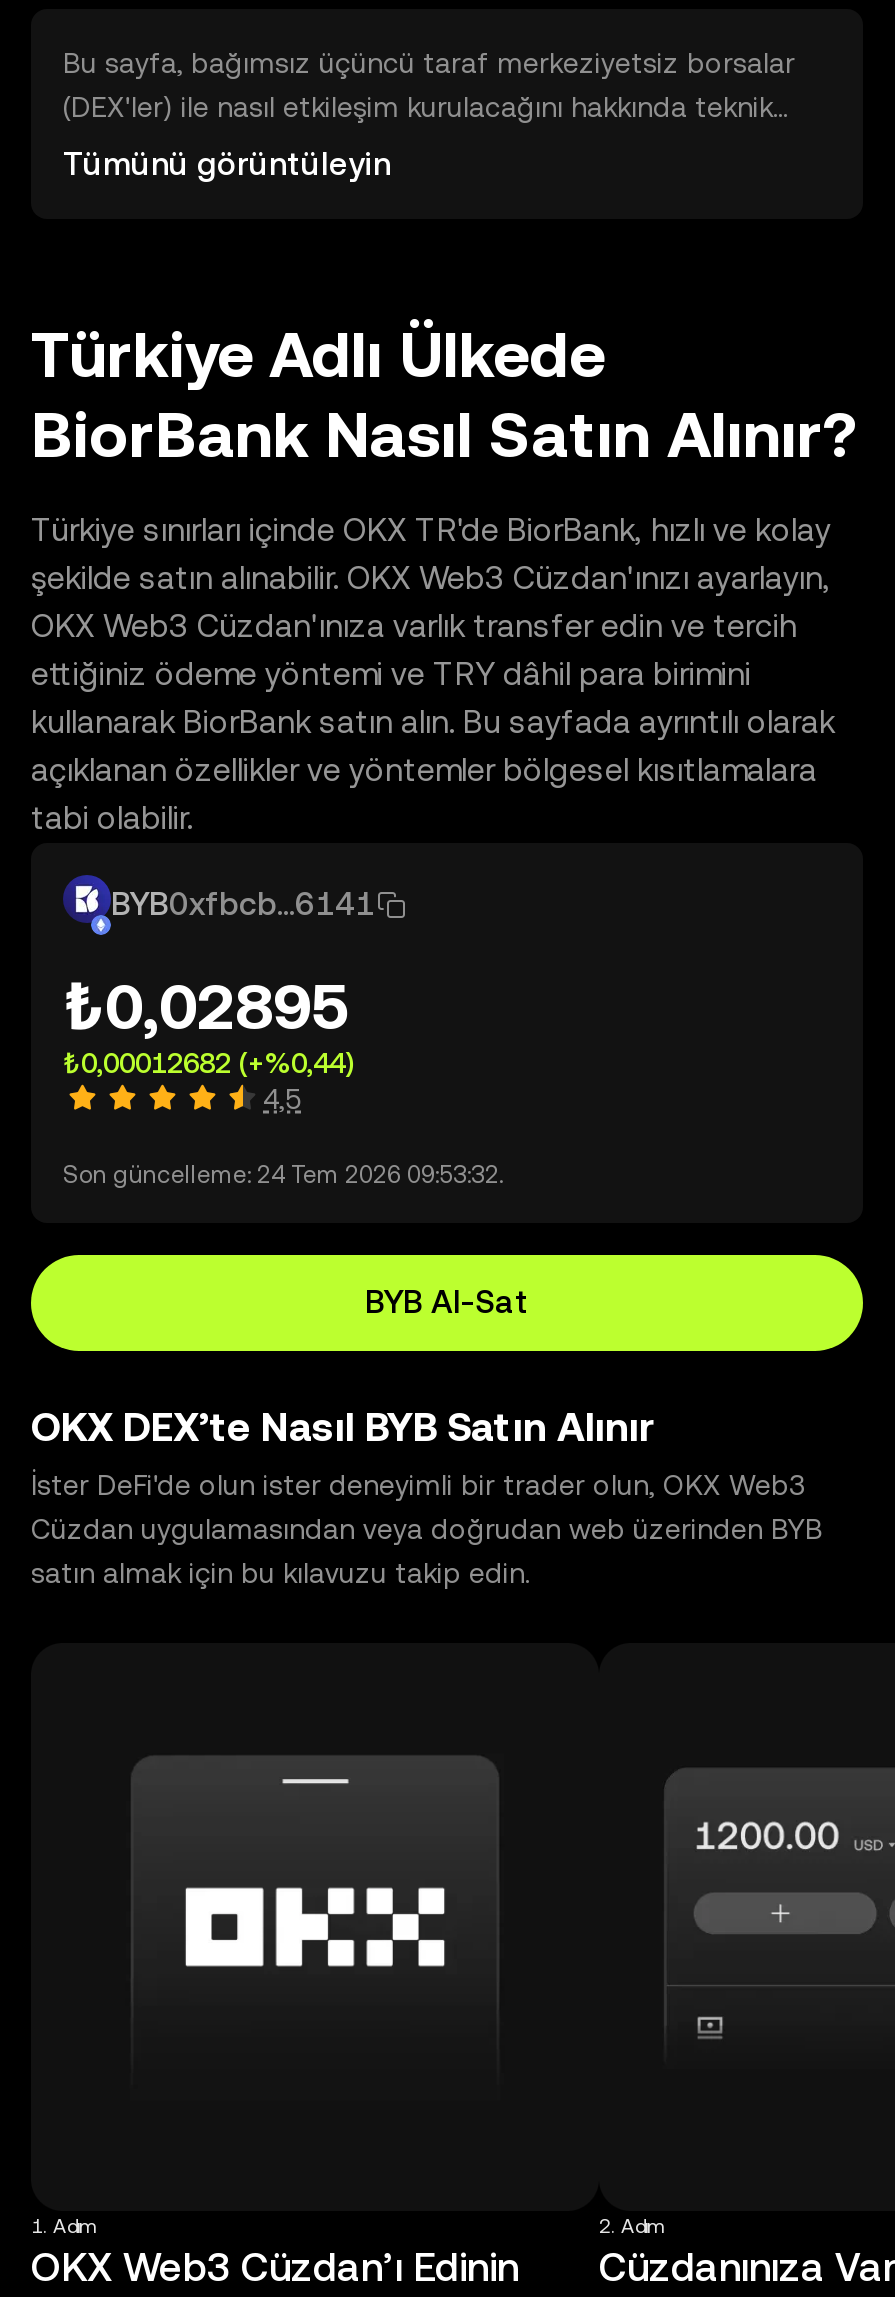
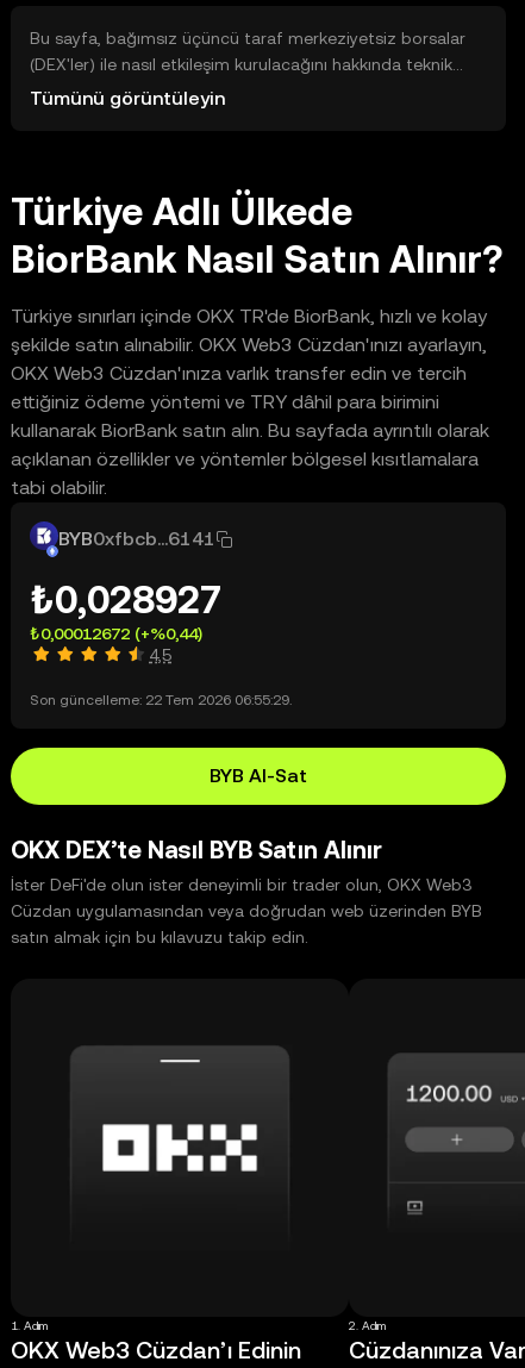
[63,969,349,1043] ₺0,02895 -> [30,577,223,621] ₺0,028927
[63,1047,353,1079] ₺0,00012682 (+%0,44) -> [30,624,202,643] ₺0,00012672 (+%0,44)
[63,1161,503,1189] Son güncelleme: 24 Tem 2026 09:53:32. -> [30,692,292,708] Son güncelleme: 22 Tem 2026 06:55:29.

